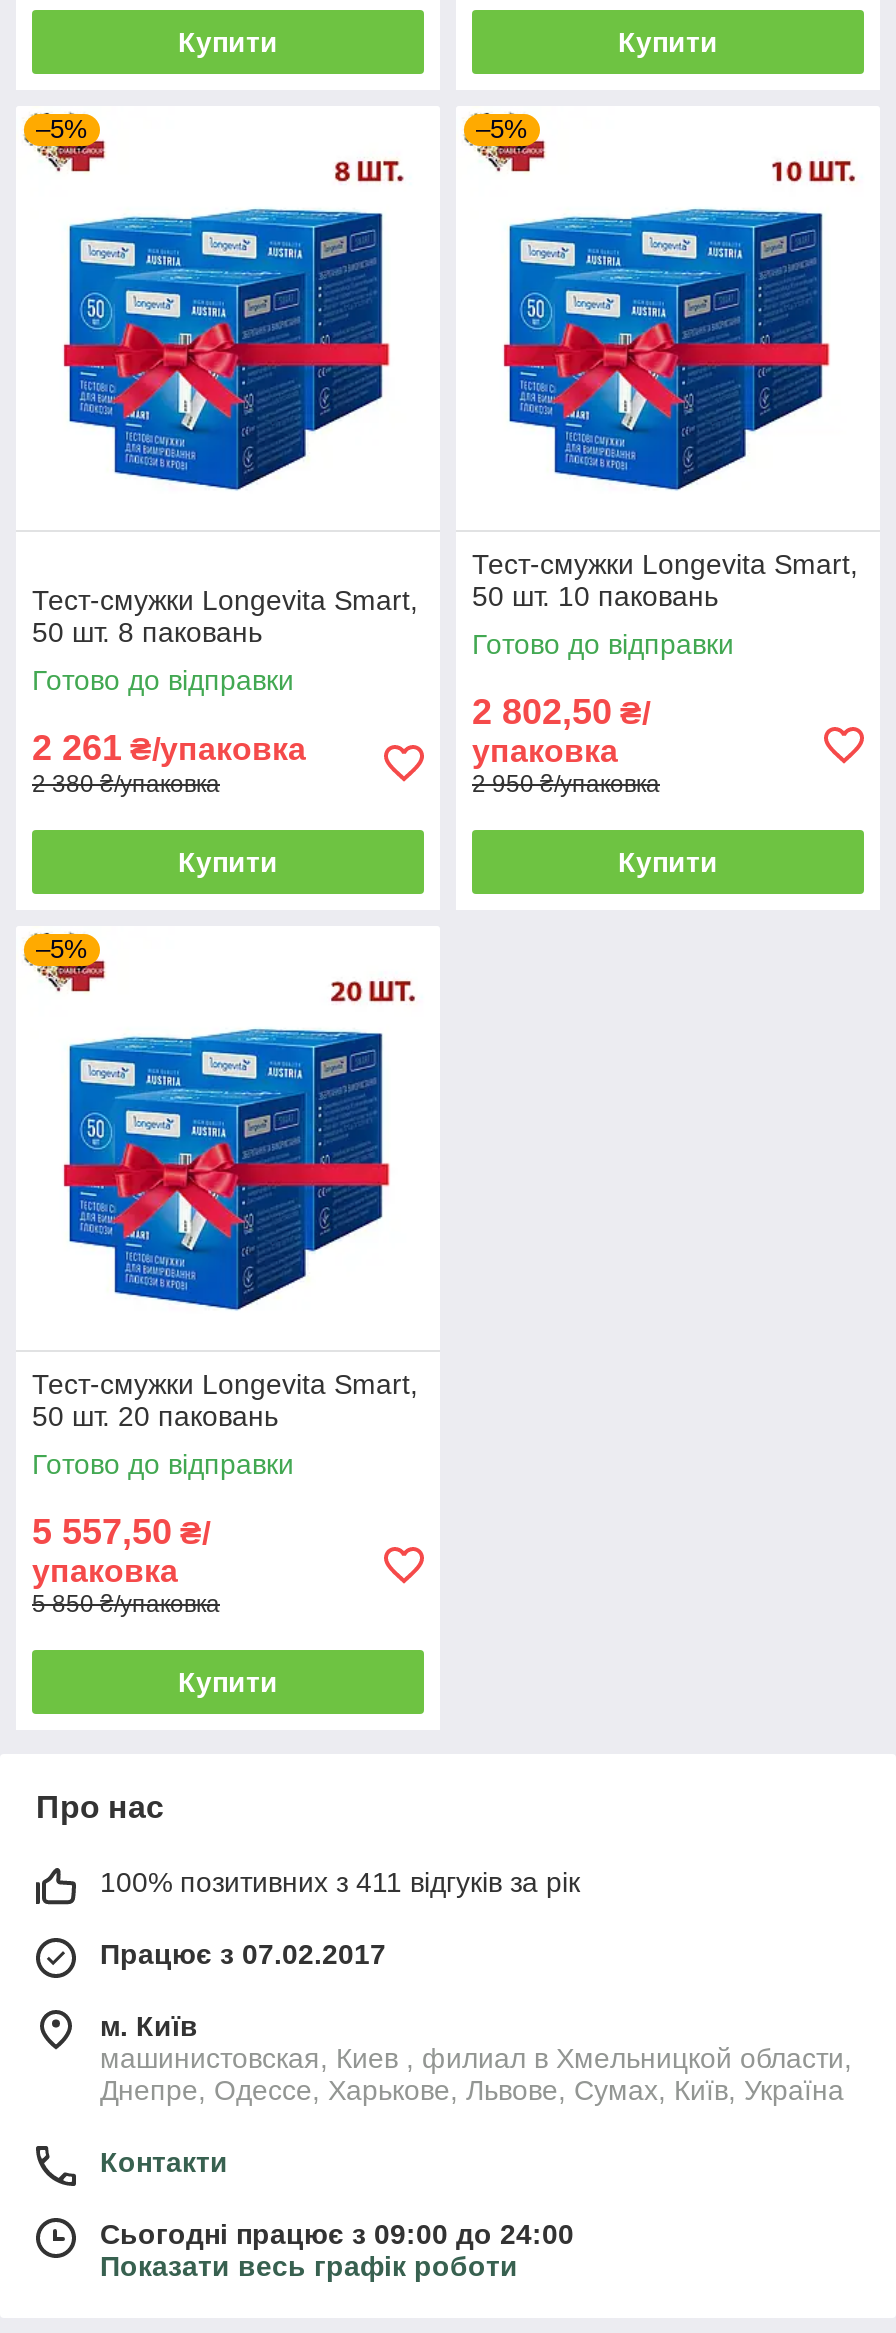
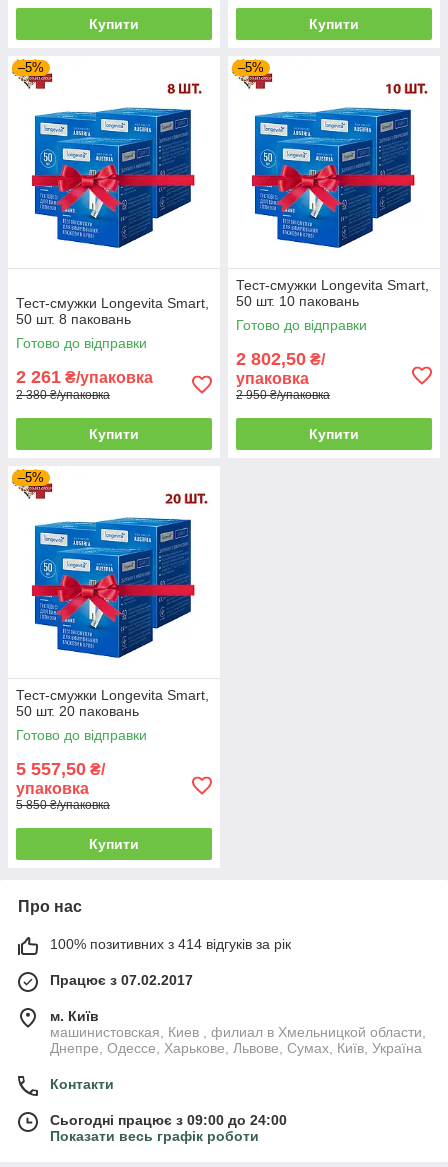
[100,1866,580,1898] 100% позитивних з 411 відгуків за рік -> [50,936,291,952] 100% позитивних з 414 відгуків за рік

